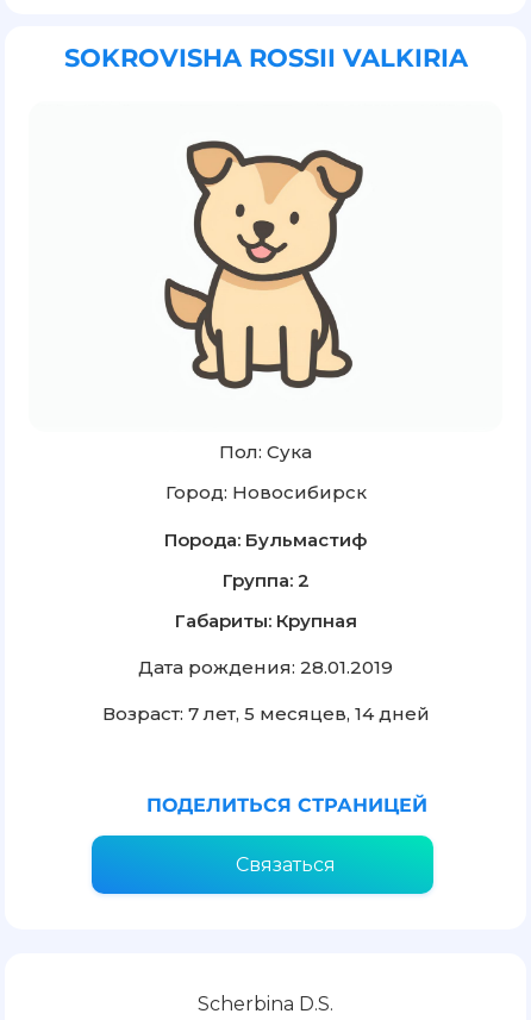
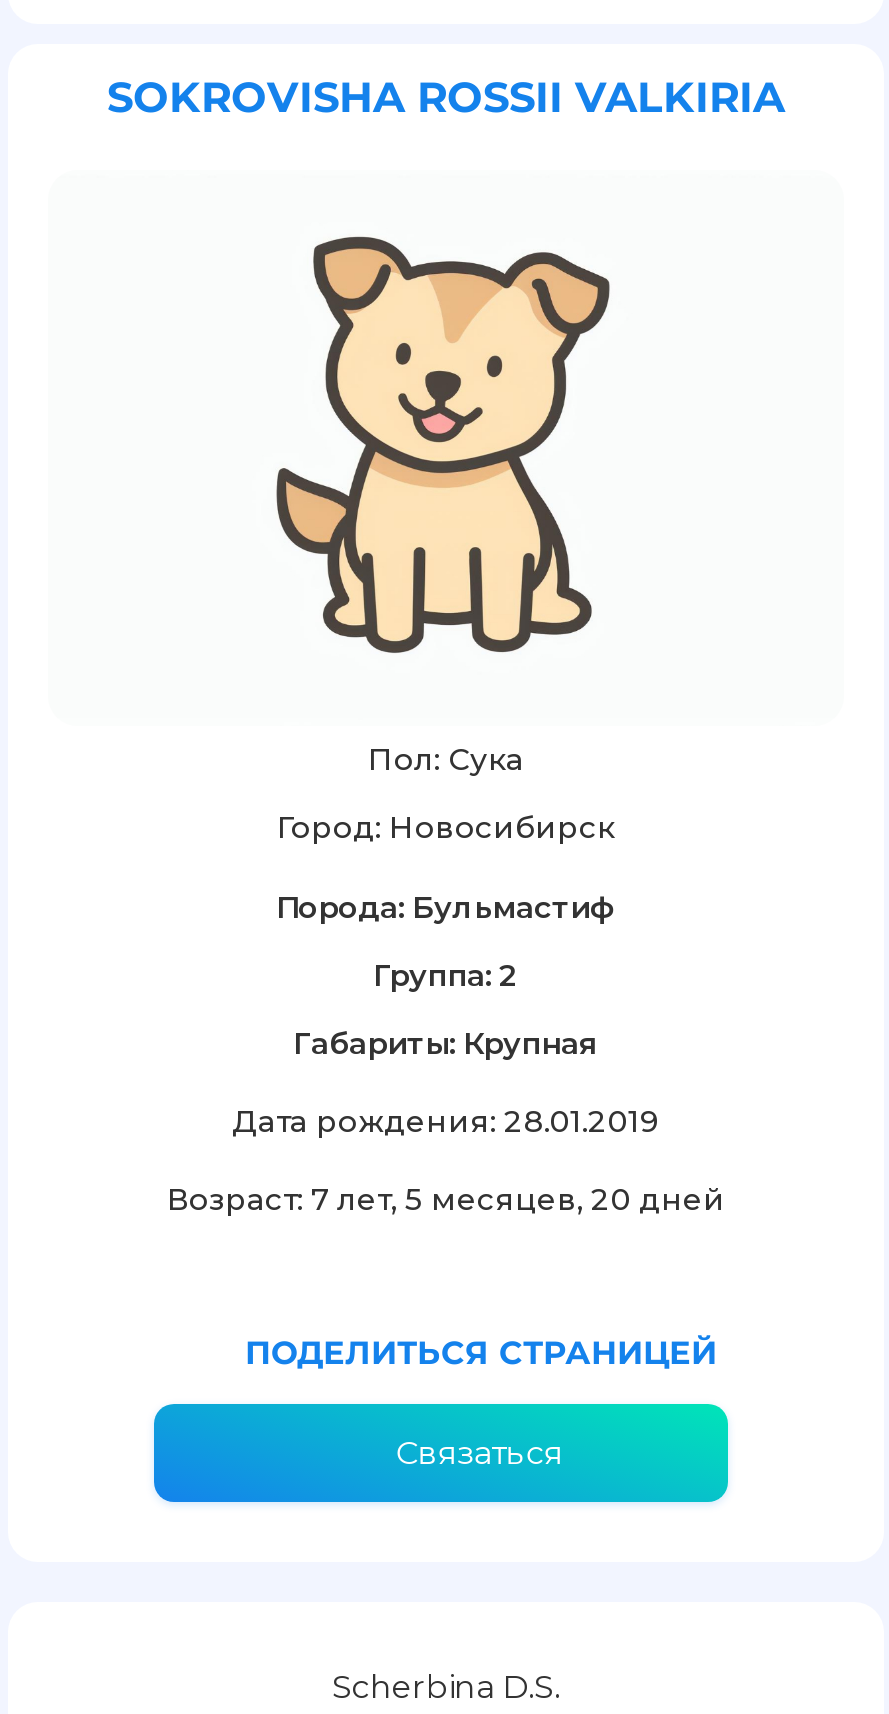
[102,702,429,725] Возраст: 7 лет, 5 месяцев, 14 дней -> [167,1180,725,1218] Возраст: 7 лет, 5 месяцев, 20 дней

